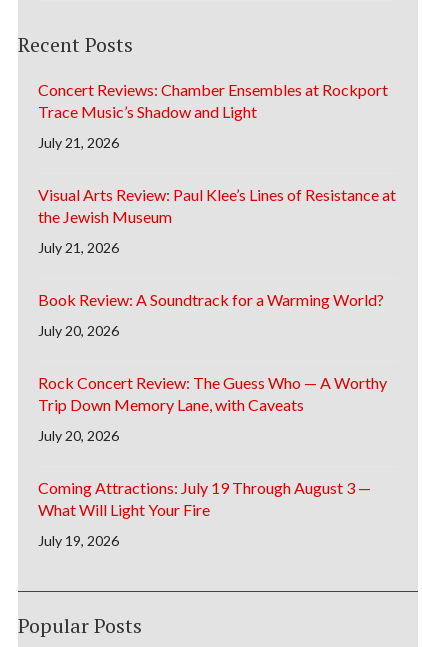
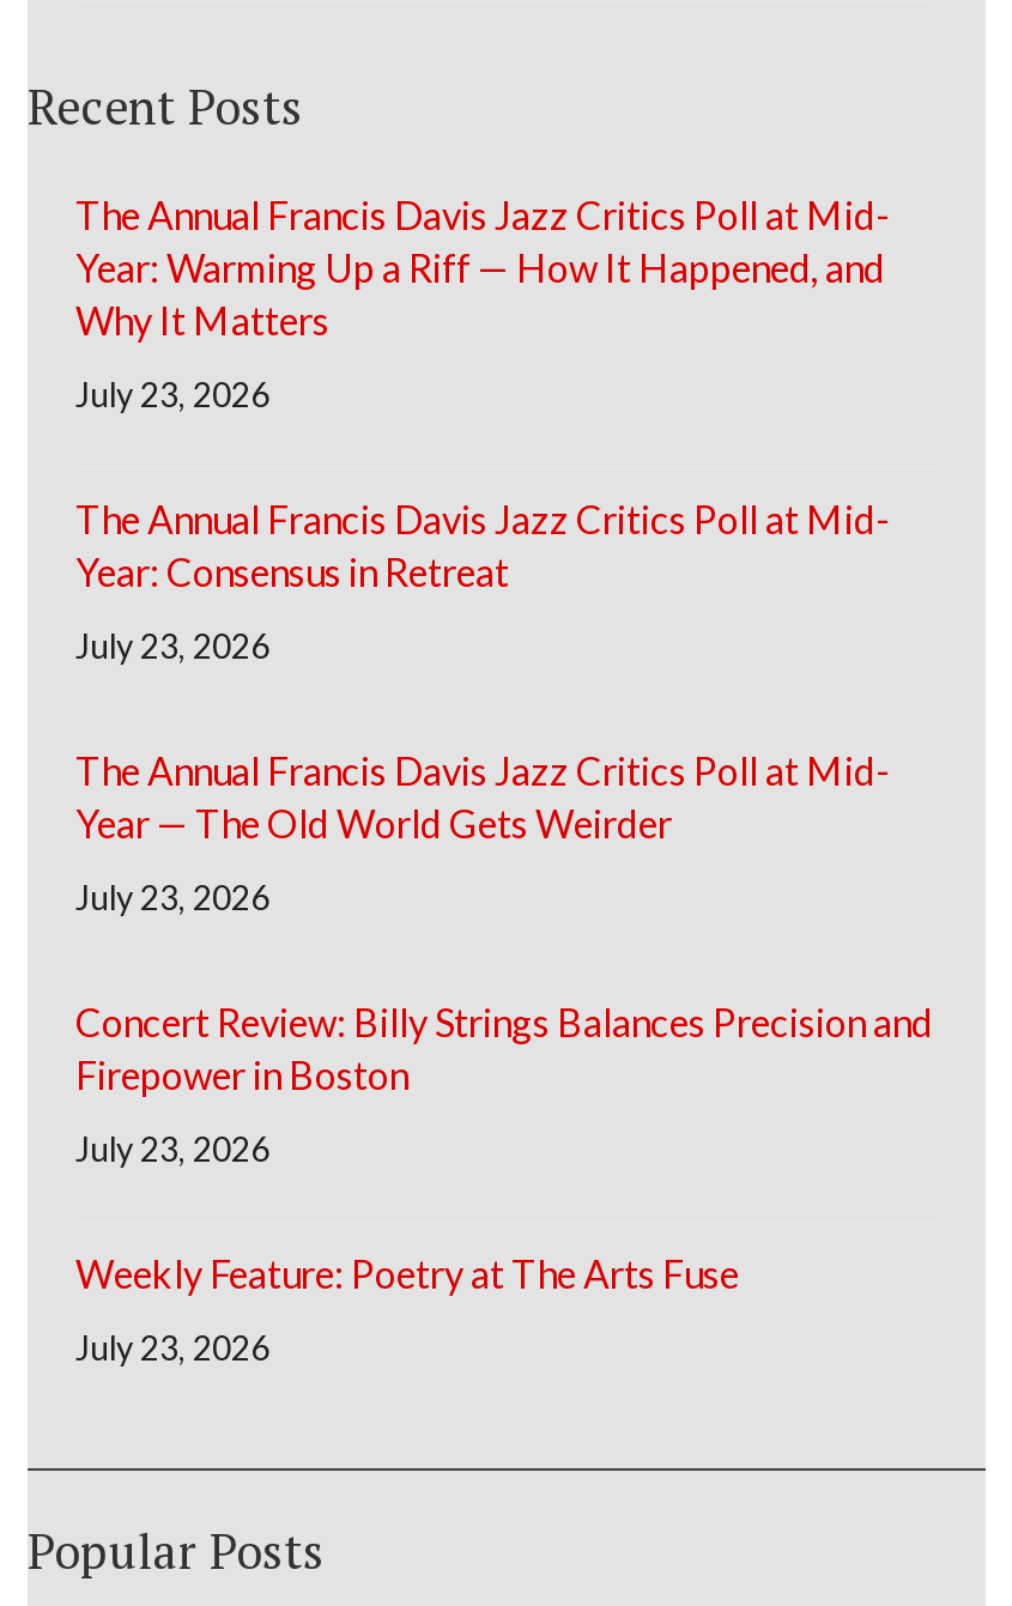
[38,80,388,121] Concert Reviews: Chamber Ensembles at Rockport | Trace Music’s Shadow and Light -> [75,191,890,342] The Annual Francis Davis Jazz Critics Poll at Mid- | Year: Warming Up a Riff — How It Happened, and | Why It Matters
[38,134,119,151] July 21, 2026 -> [75,373,269,413] July 23, 2026
[38,185,396,226] Visual Arts Review: Paul Klee’s Lines of Resistance at | the Jewish Museum -> [75,495,890,593] The Annual Francis Davis Jazz Critics Poll at Mid- | Year: Consensus in Retreat
[38,239,119,256] July 21, 2026 -> [75,624,269,665] July 23, 2026
[38,290,384,309] Book Review: A Soundtrack for a Warming World? -> [75,746,890,845] The Annual Francis Davis Jazz Critics Poll at Mid- | Year — The Old World Gets Weirder
[38,322,119,339] July 20, 2026 -> [75,876,269,916] July 23, 2026
[38,373,387,414] Rock Concert Review: The Guess Who — A Worthy | Trip Down Memory Lane, with Caveats -> [75,998,933,1096] Concert Review: Billy Strings Balances Precision and | Firepower in Boston
[38,427,119,444] July 20, 2026 -> [75,1127,269,1168] July 23, 2026
[38,478,371,519] Coming Attractions: July 19 Through August 3 — | What Will Light Your Fire -> [75,1249,739,1295] Weekly Feature: Poetry at The Arts Fuse
[38,532,119,549] July 19, 2026 -> [75,1326,269,1367] July 23, 2026

